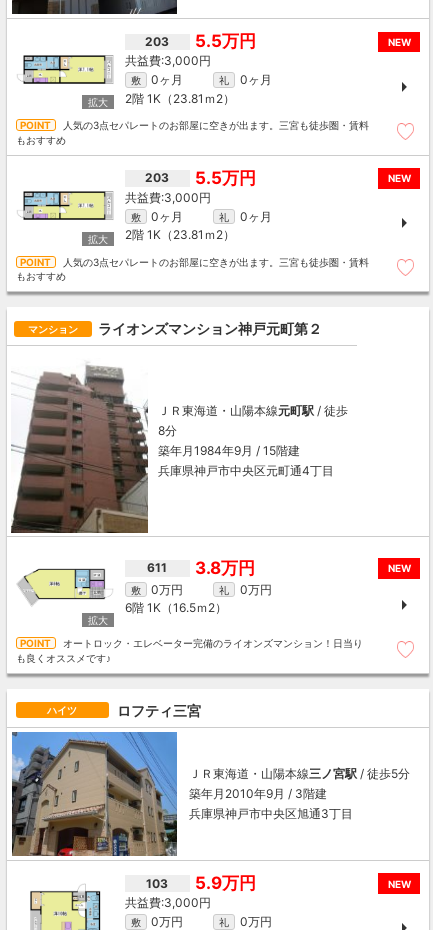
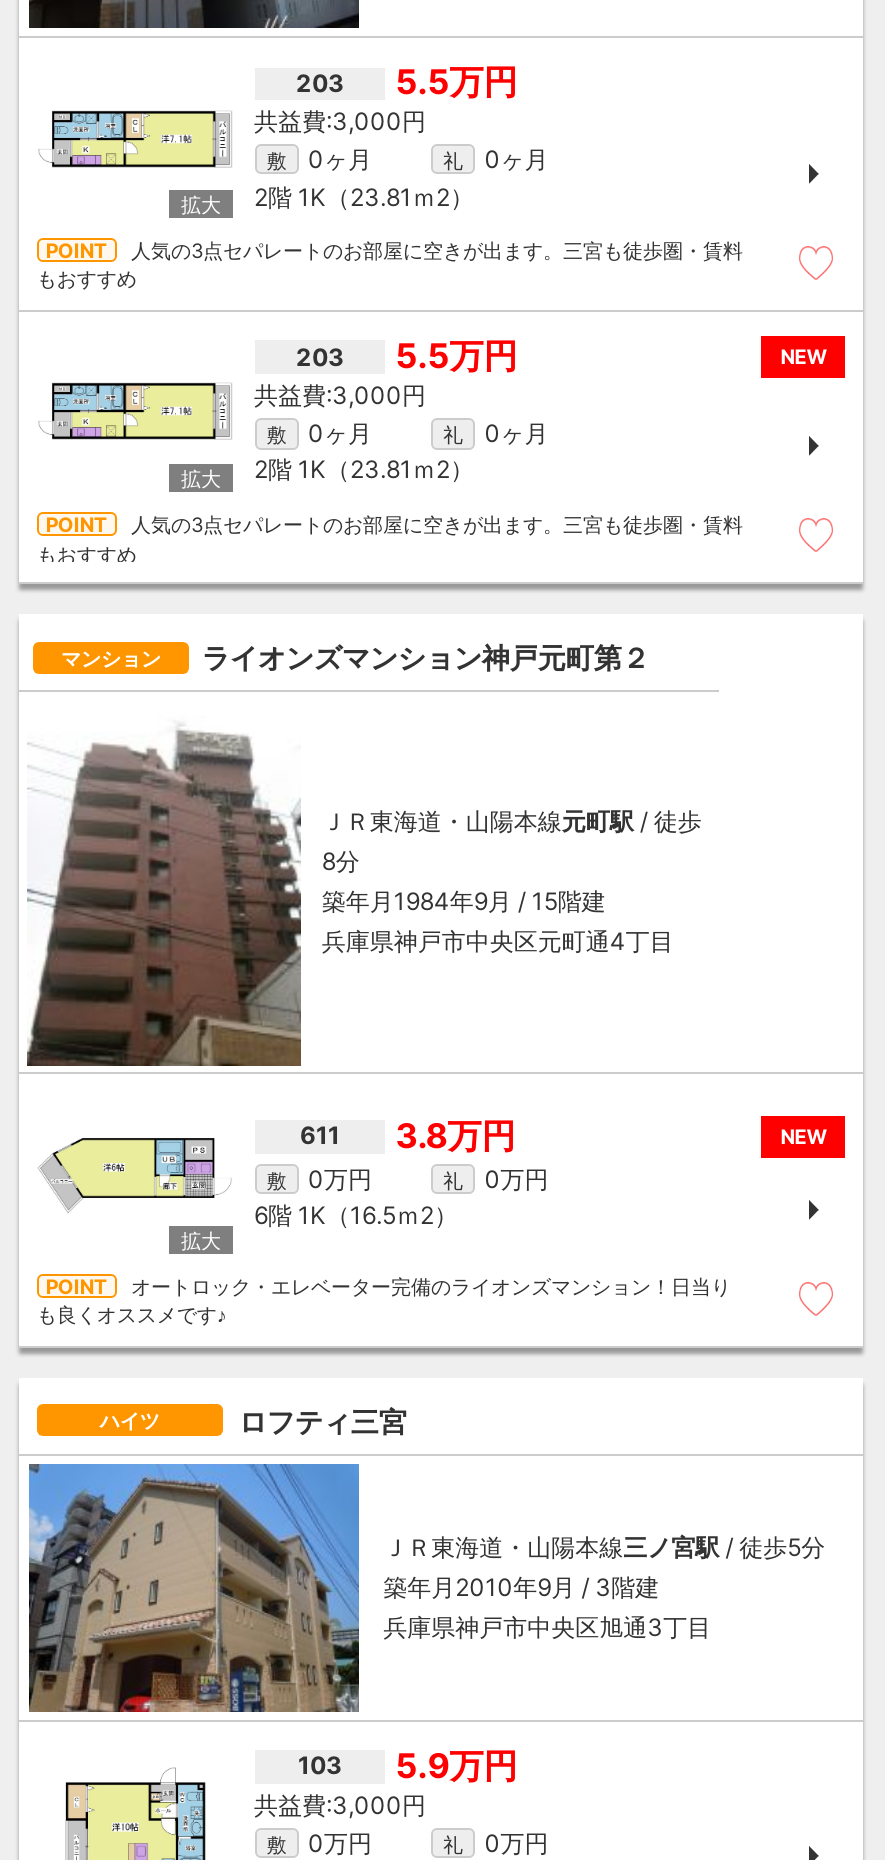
[388,36,411,48] NEW -> none
[388,878,411,890] NEW -> none

